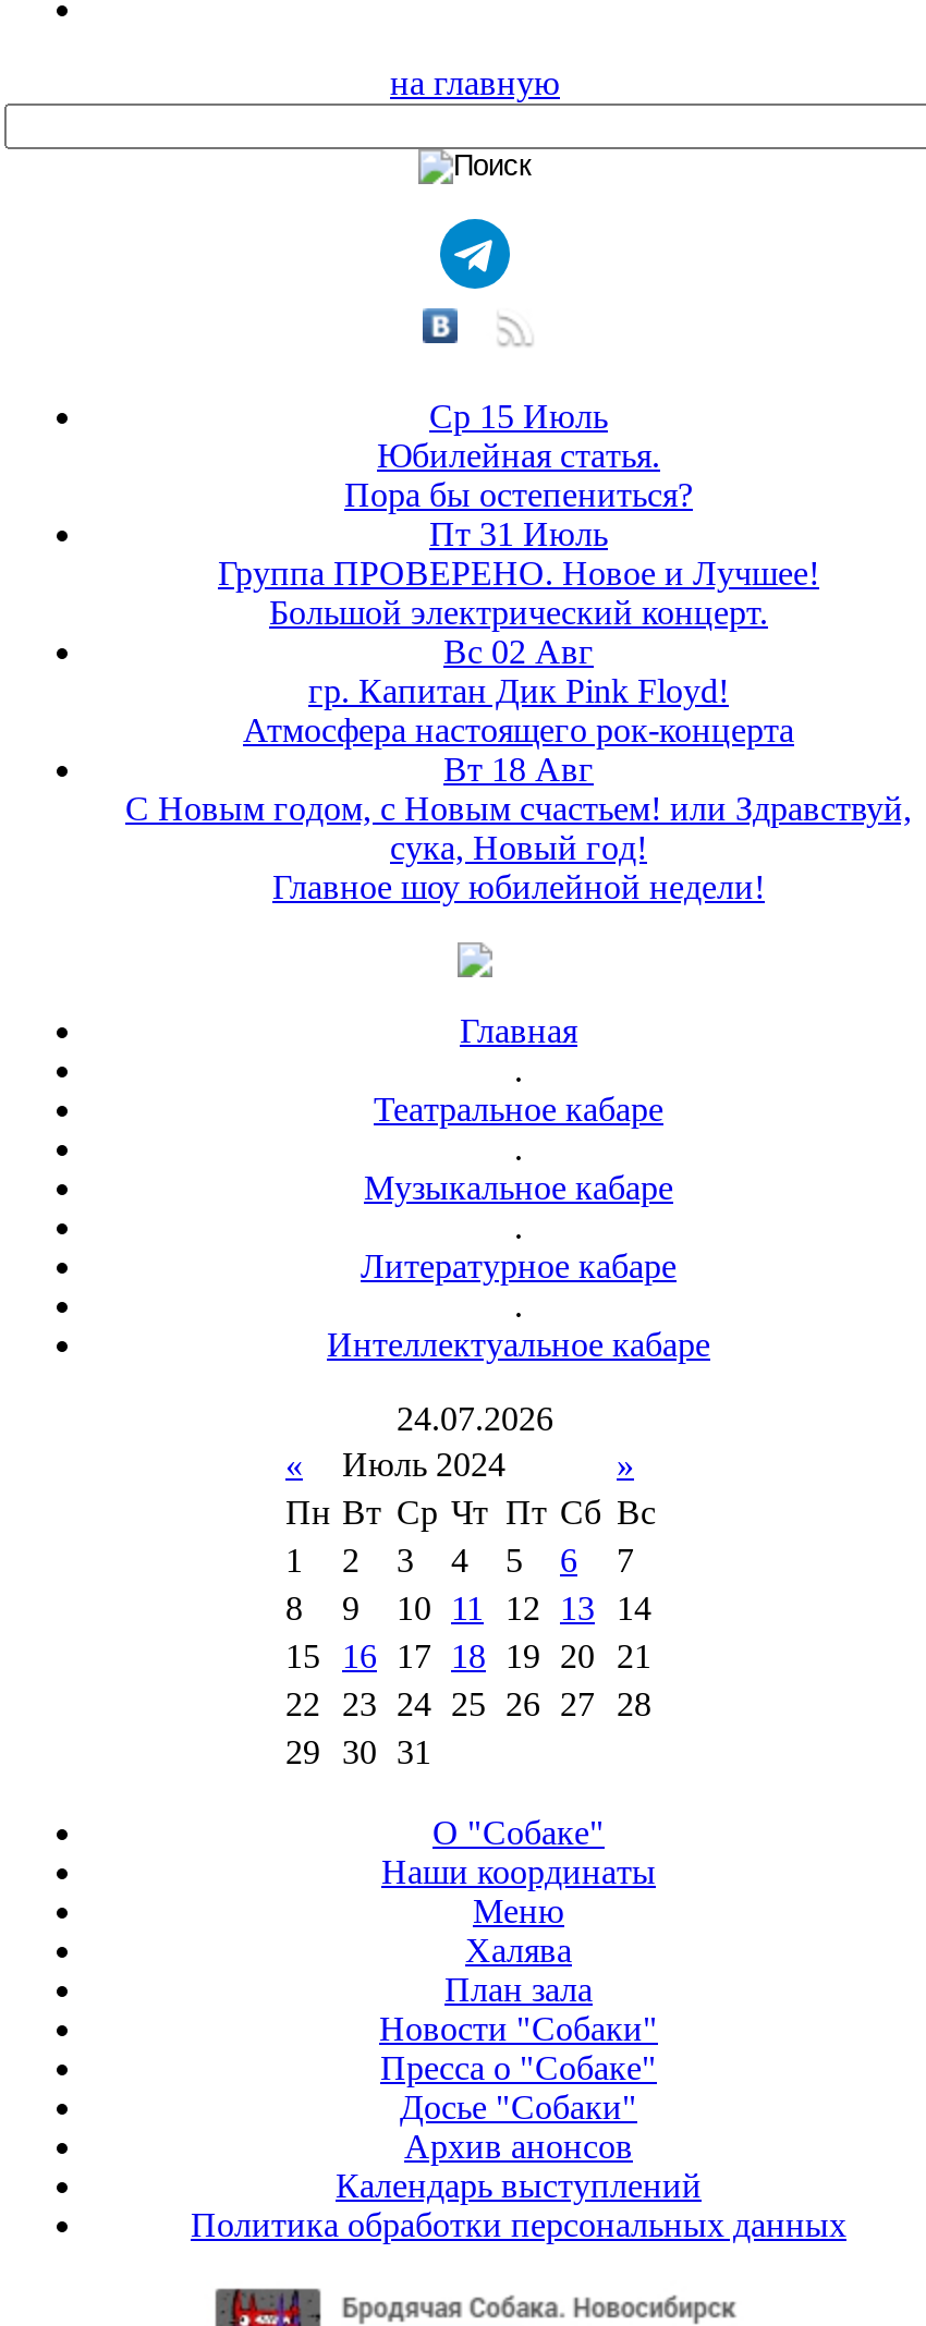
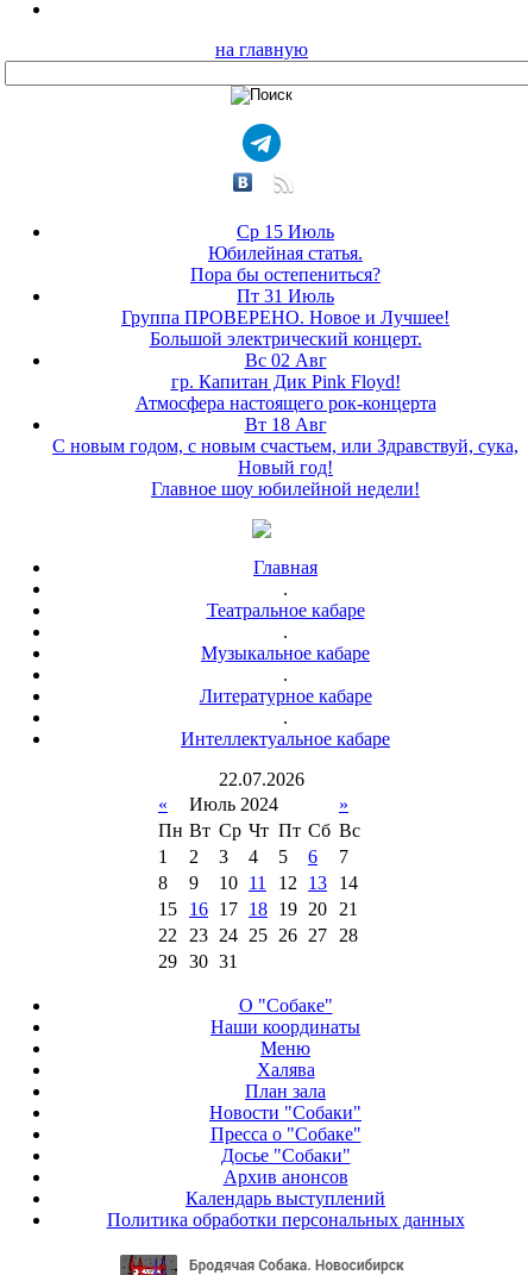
[125,790,912,866] С Новым годом, с Новым счастьем! или Здравствуй, | сука, Новый год! -> [52,436,518,477] С новым годом, с новым счастьем, или Здравствуй, сука, | Новый год!
[397,1400,553,1437] 24.07.2026 -> [219,769,304,789] 22.07.2026

